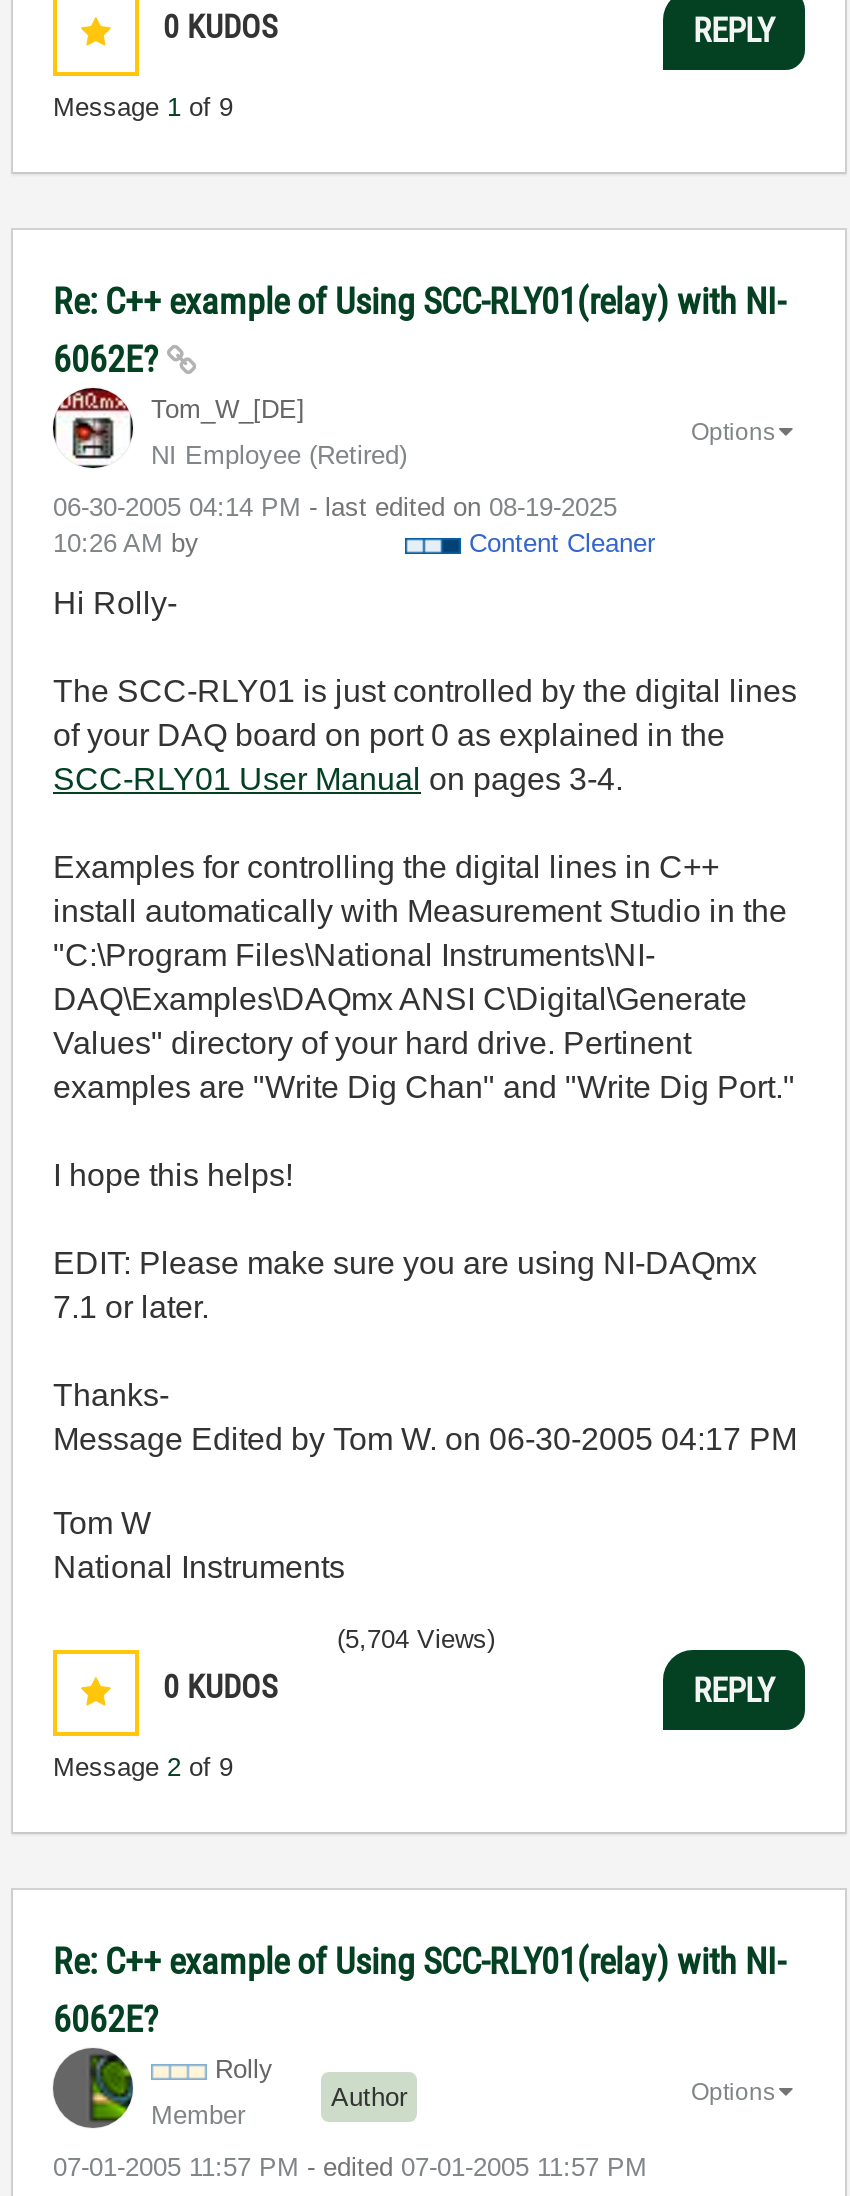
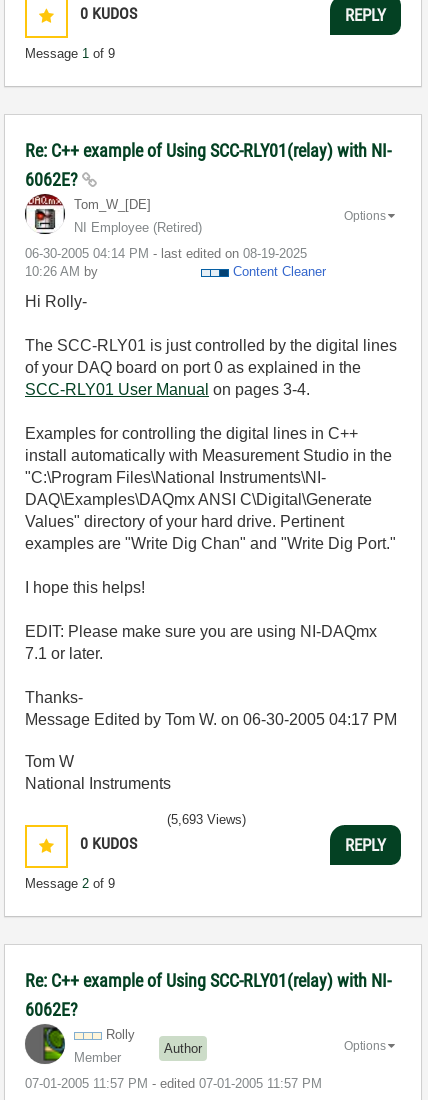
[337,1624,495,1654] (5,704 Views) -> [167,812,246,827] (5,693 Views)

